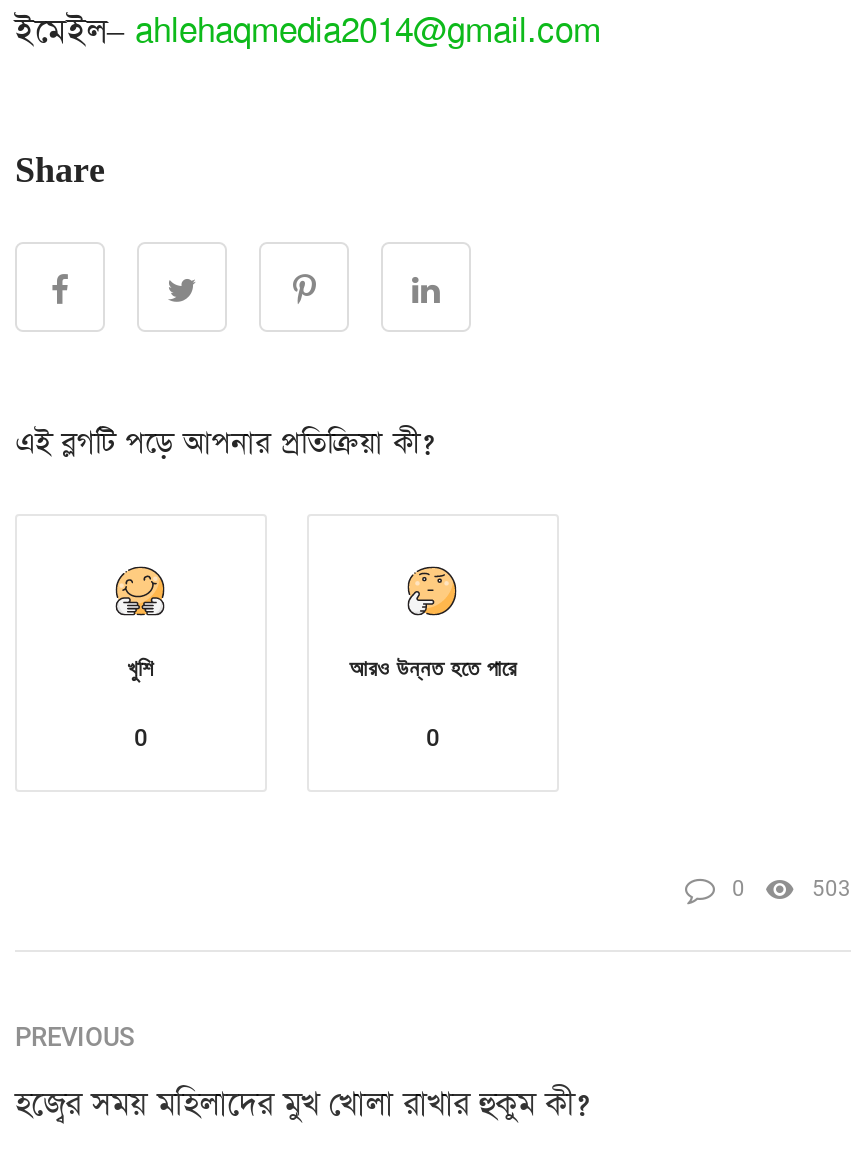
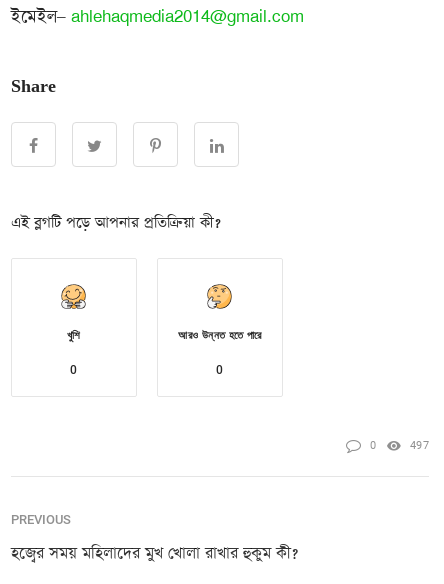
[812,877,851,903] 503 -> [409,439,429,452] 497

